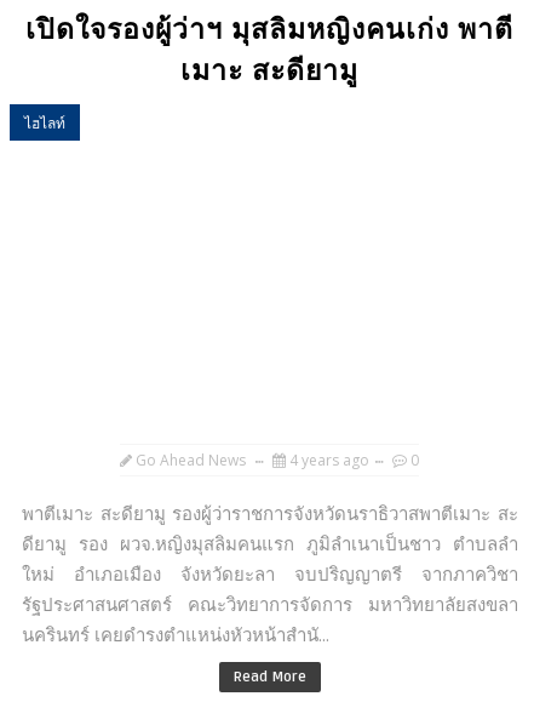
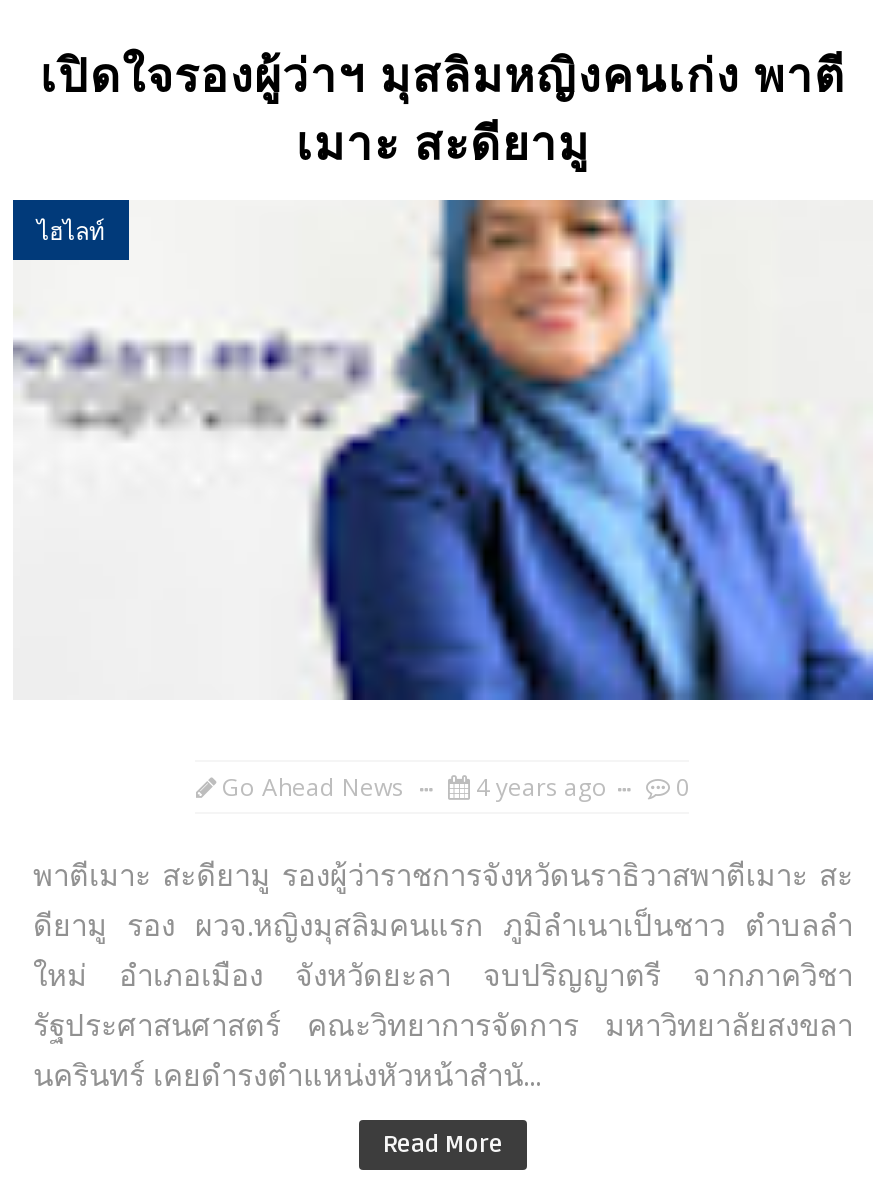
none -> [11,198,875,702] [image]

